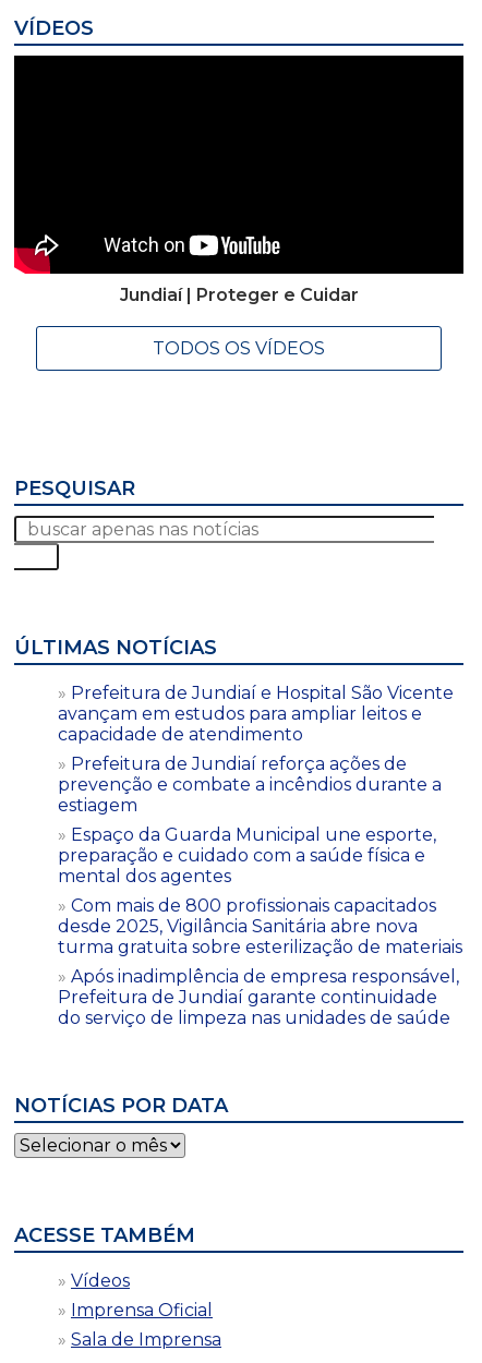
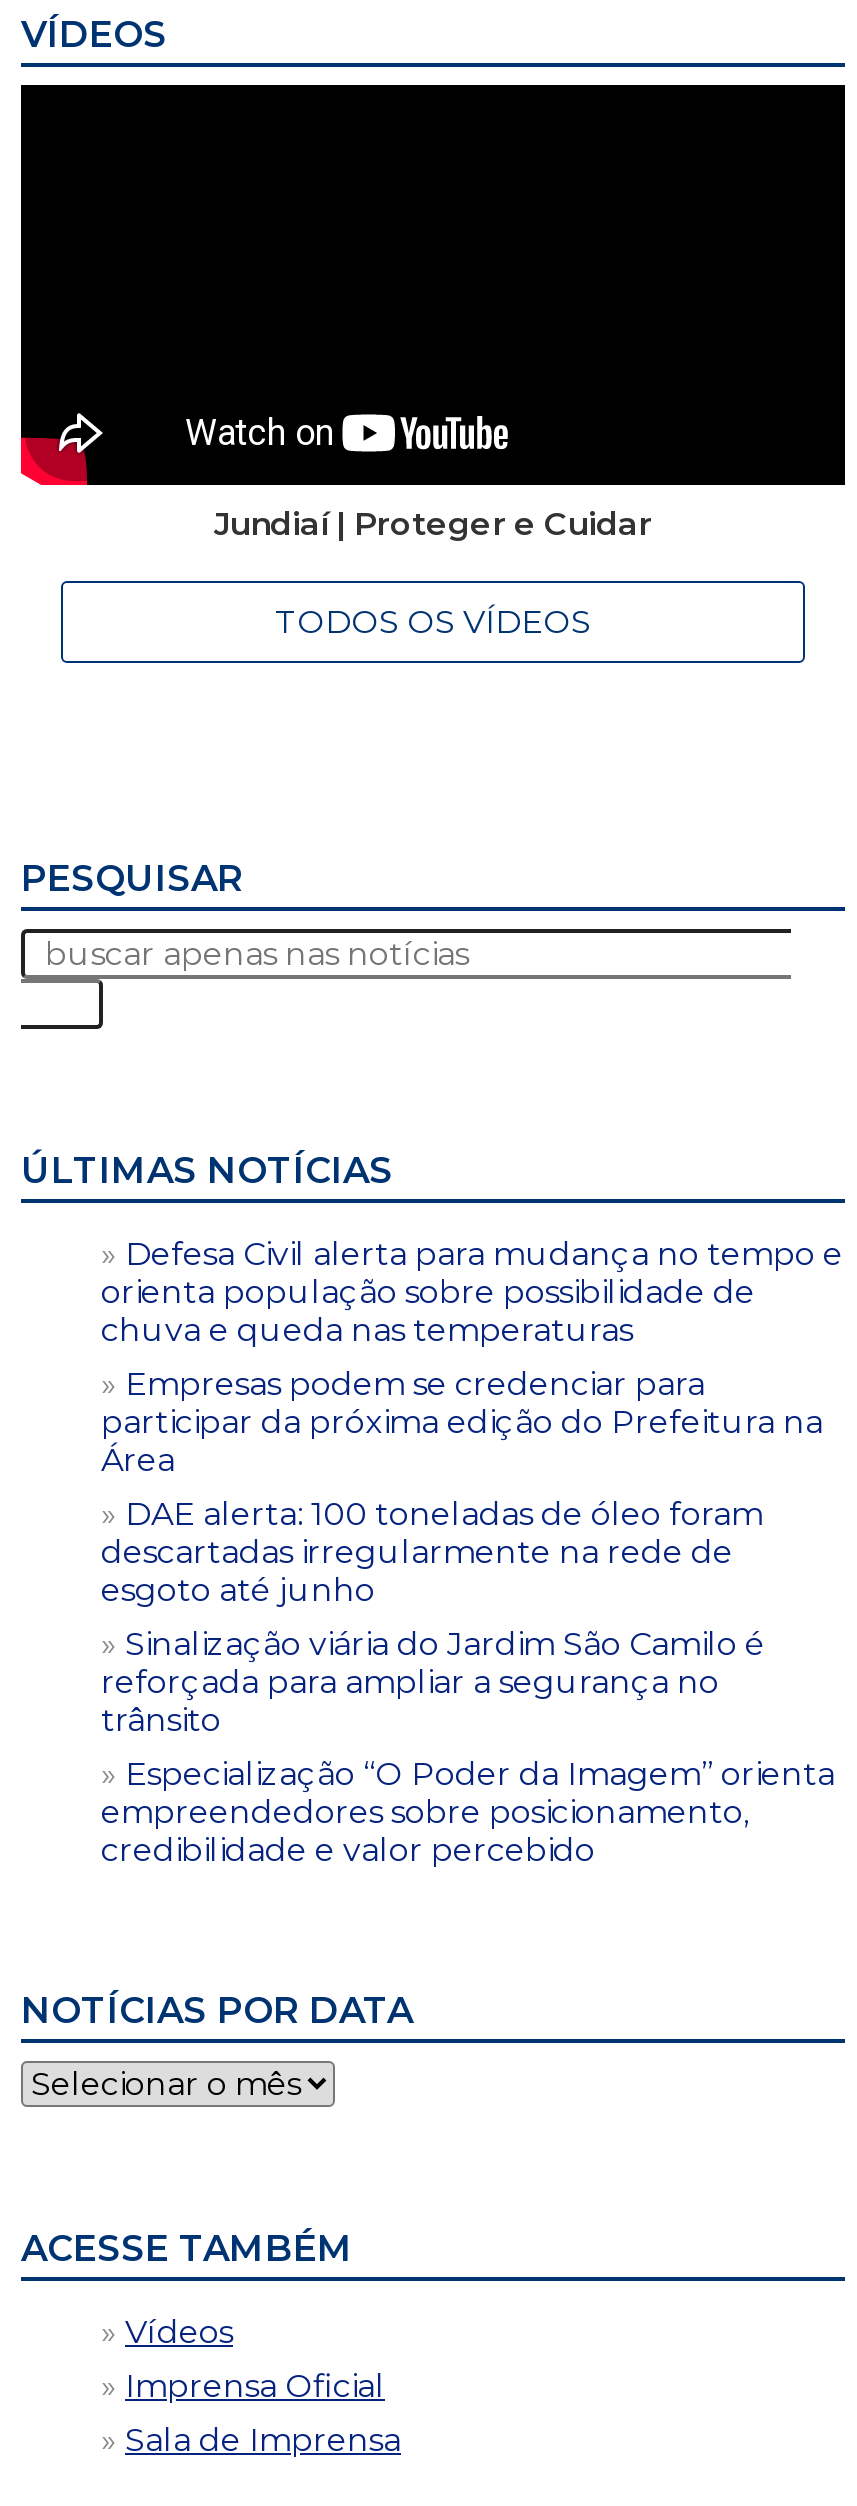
[58,682,462,1028] Prefeitura de Jundiaí e Hospital São Vicente | avançam em estudos para ampliar leitos e | capacidade de atendimento | Prefeitura de Jundiaí reforça ações de | prevenção e combate a incêndios durante a | estiagem | Espaço da Guarda Municipal une esporte, | preparação e cuidado com a saúde física e | mental dos agentes | Com mais de 800 profissionais capacitados | desde 2025, Vigilância Sanitária abre nova | turma gratuita sobre esterilização de materiais | Após inadimplência de empresa responsável, | Prefeitura de Jundiaí garante continuidade | do serviço de limpeza nas unidades de saúde -> [101,1235,843,1869] Defesa Civil alerta para mudança no tempo e | orienta população sobre possibilidade de | chuva e queda nas temperaturas | Empresas podem se credenciar para | participar da próxima edição do Prefeitura na | Área | DAE alerta: 100 toneladas de óleo foram | descartadas irregularmente na rede de | esgoto até junho | Sinalização viária do Jardim São Camilo é | reforçada para ampliar a segurança no | trânsito | Especialização “O Poder da Imagem” orienta | empreendedores sobre posicionamento, | credibilidade e valor percebido

